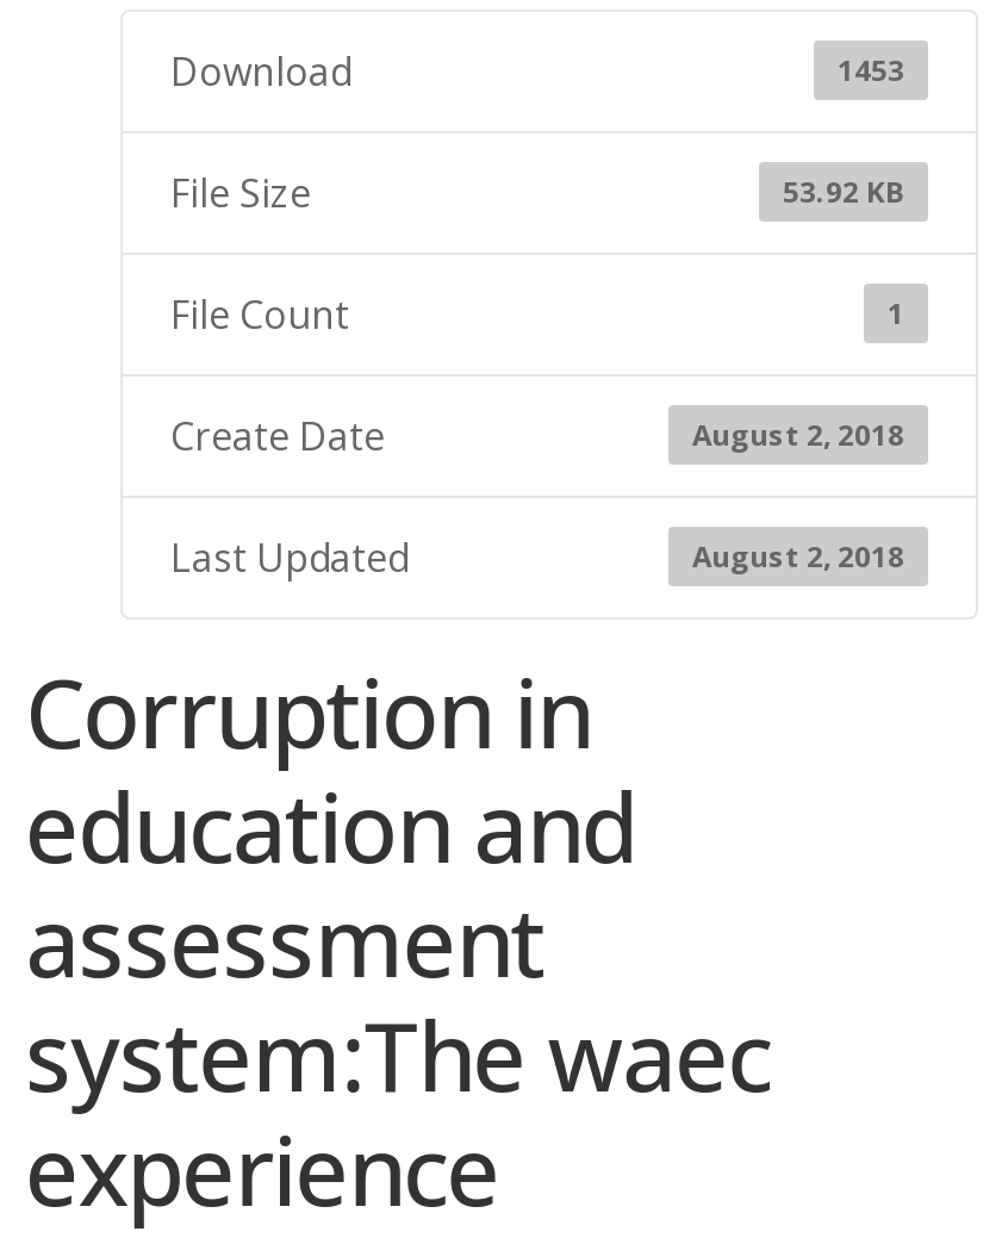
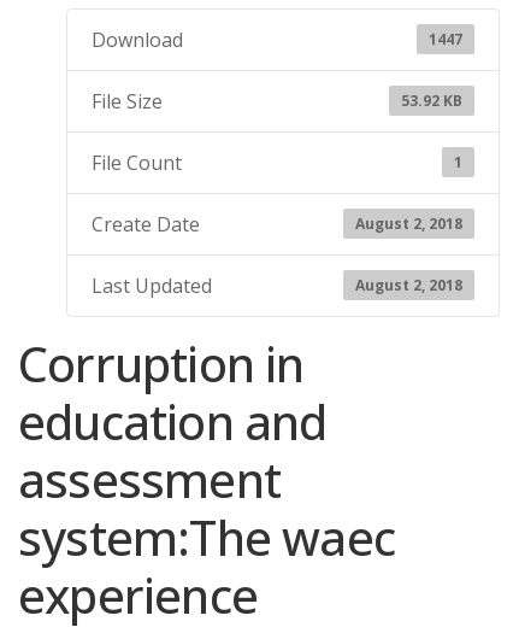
[838,49,904,90] 1453 -> [429,28,462,49] 1447

